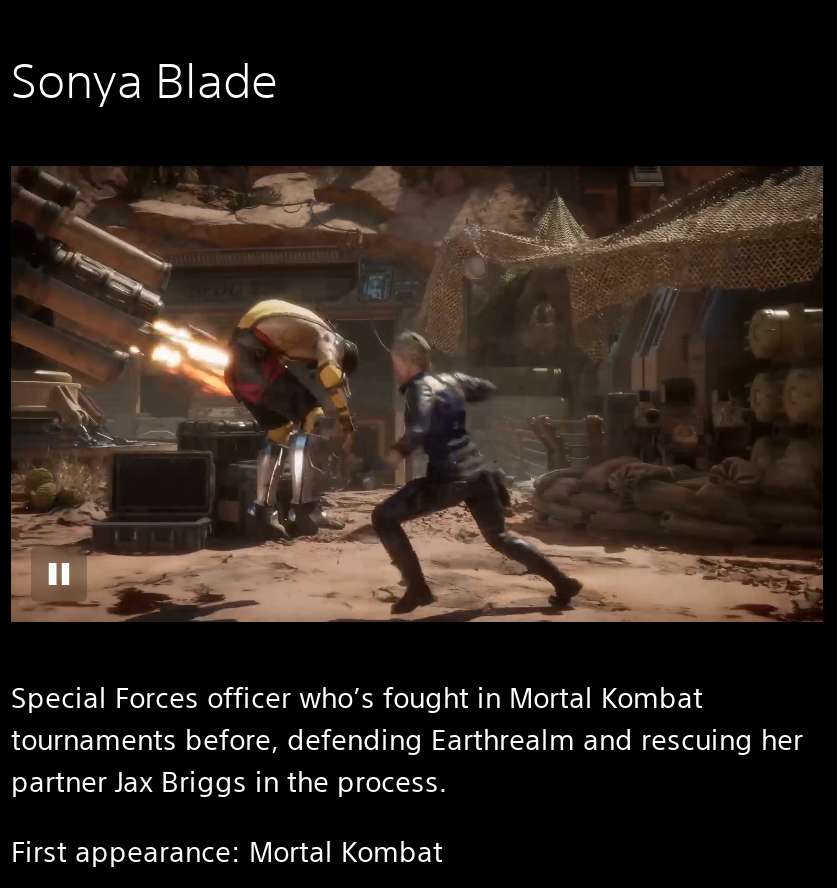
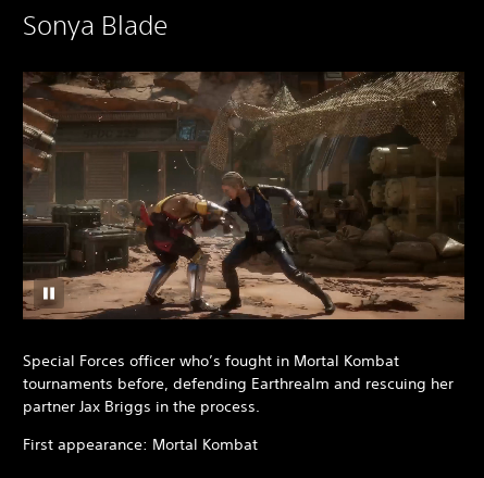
[11,166,823,624] [image] -> [22,72,466,319] [image]

